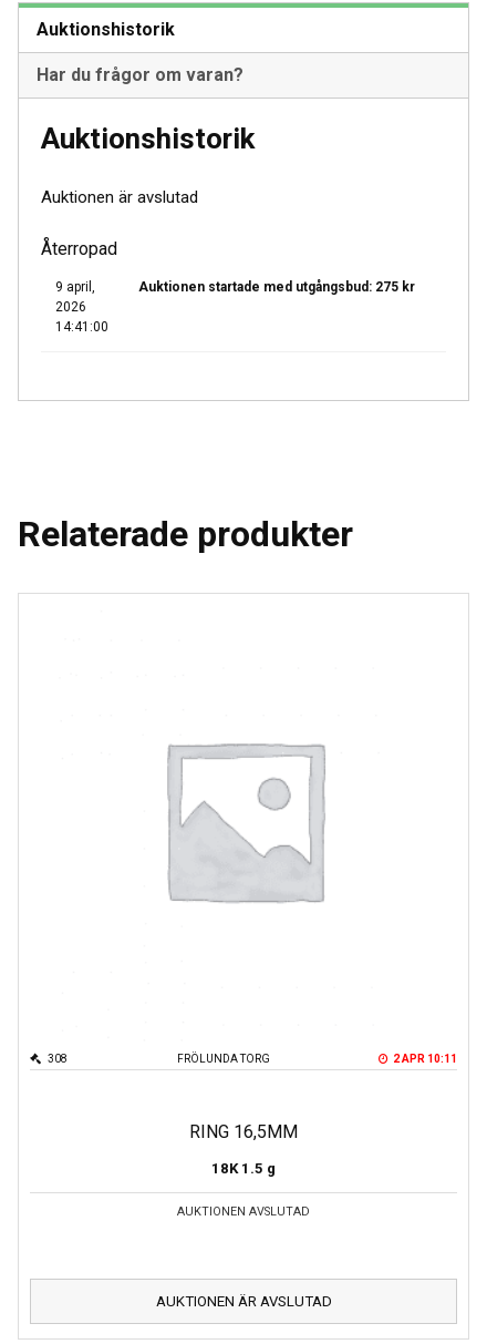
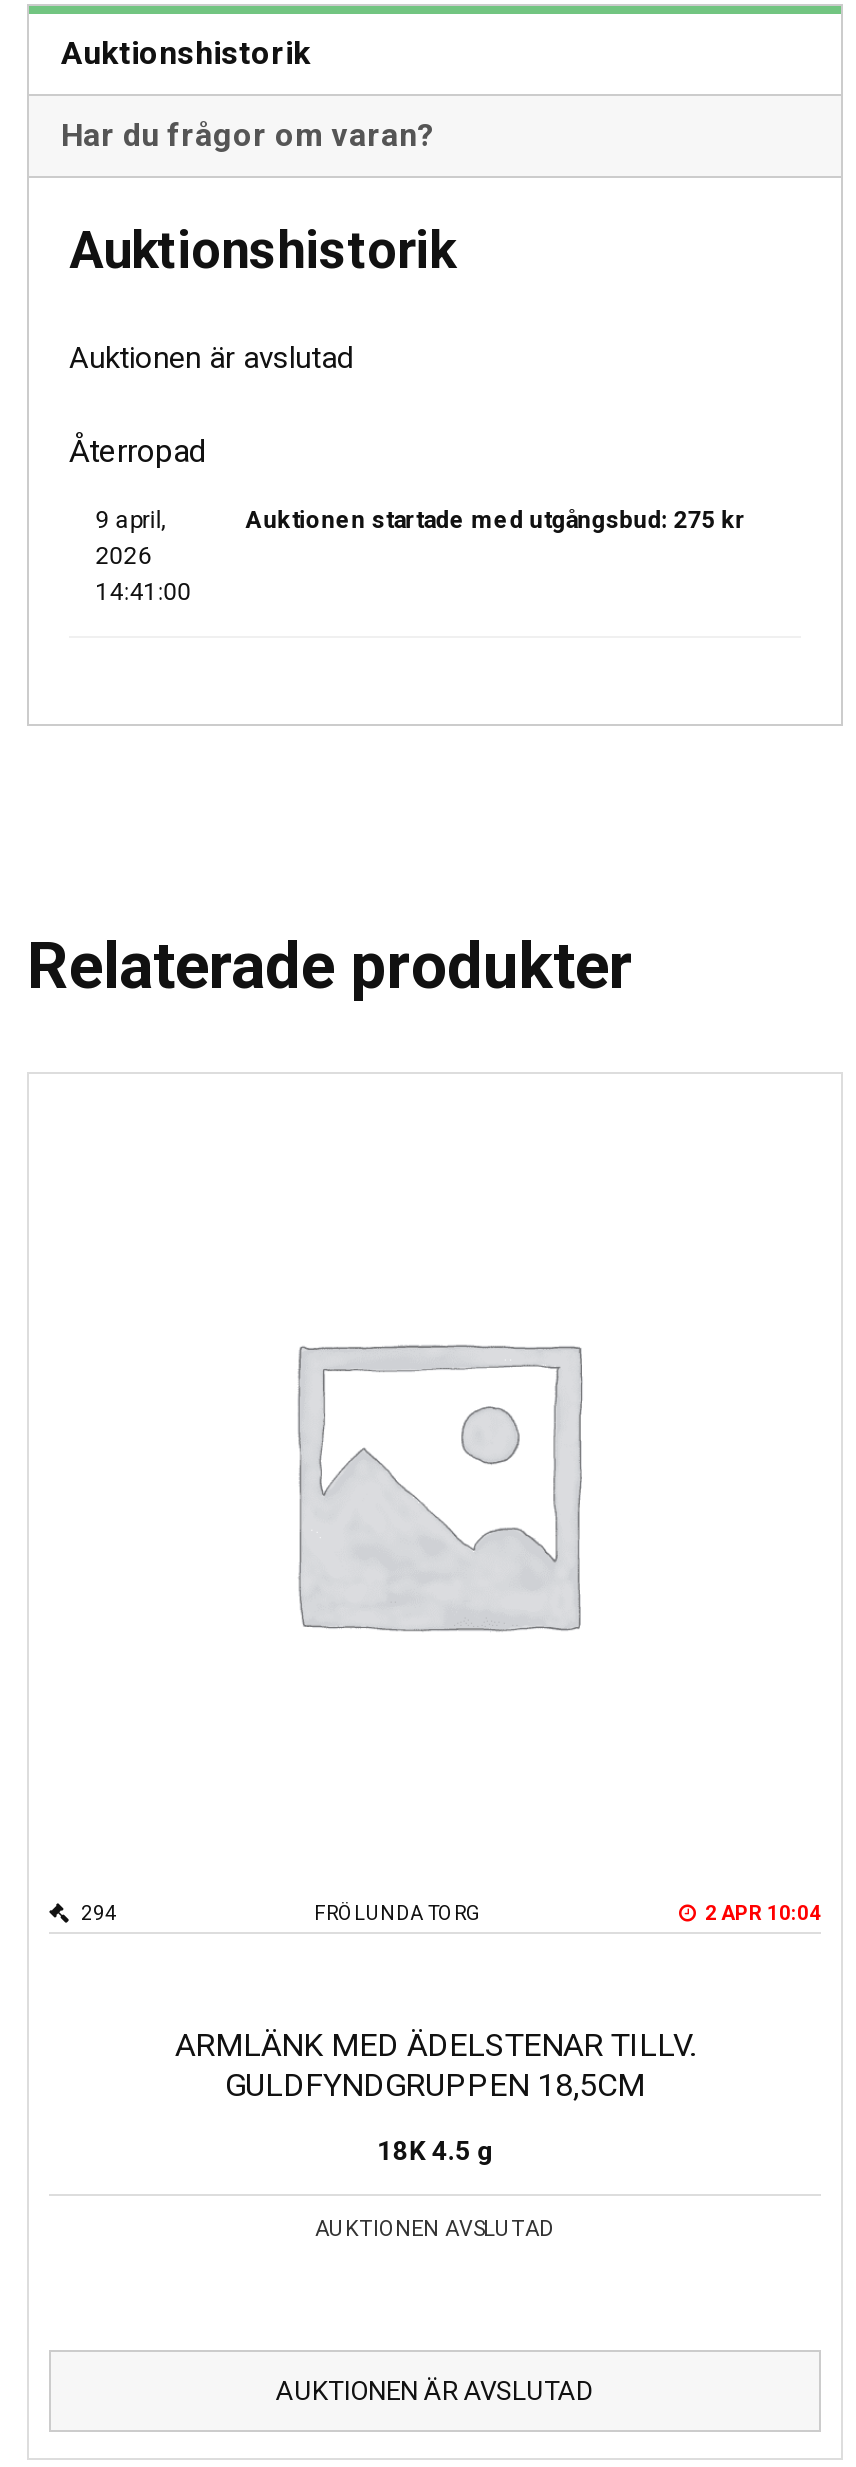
[48,1053,457,1065] 308 | 2 APR 10:11 -> [81,1902,821,1924] 294 | 2 APR 10:04
[189,1121,298,1142] RING 16,5MM -> [175,2026,695,2104] ARMLÄNK MED ÄDELSTENAR TILLV. | GULDFYNDGRUPPEN 18,5CM
[211,1160,276,1176] 18K 1.5 g -> [377,2135,493,2165] 18K 4.5 g

